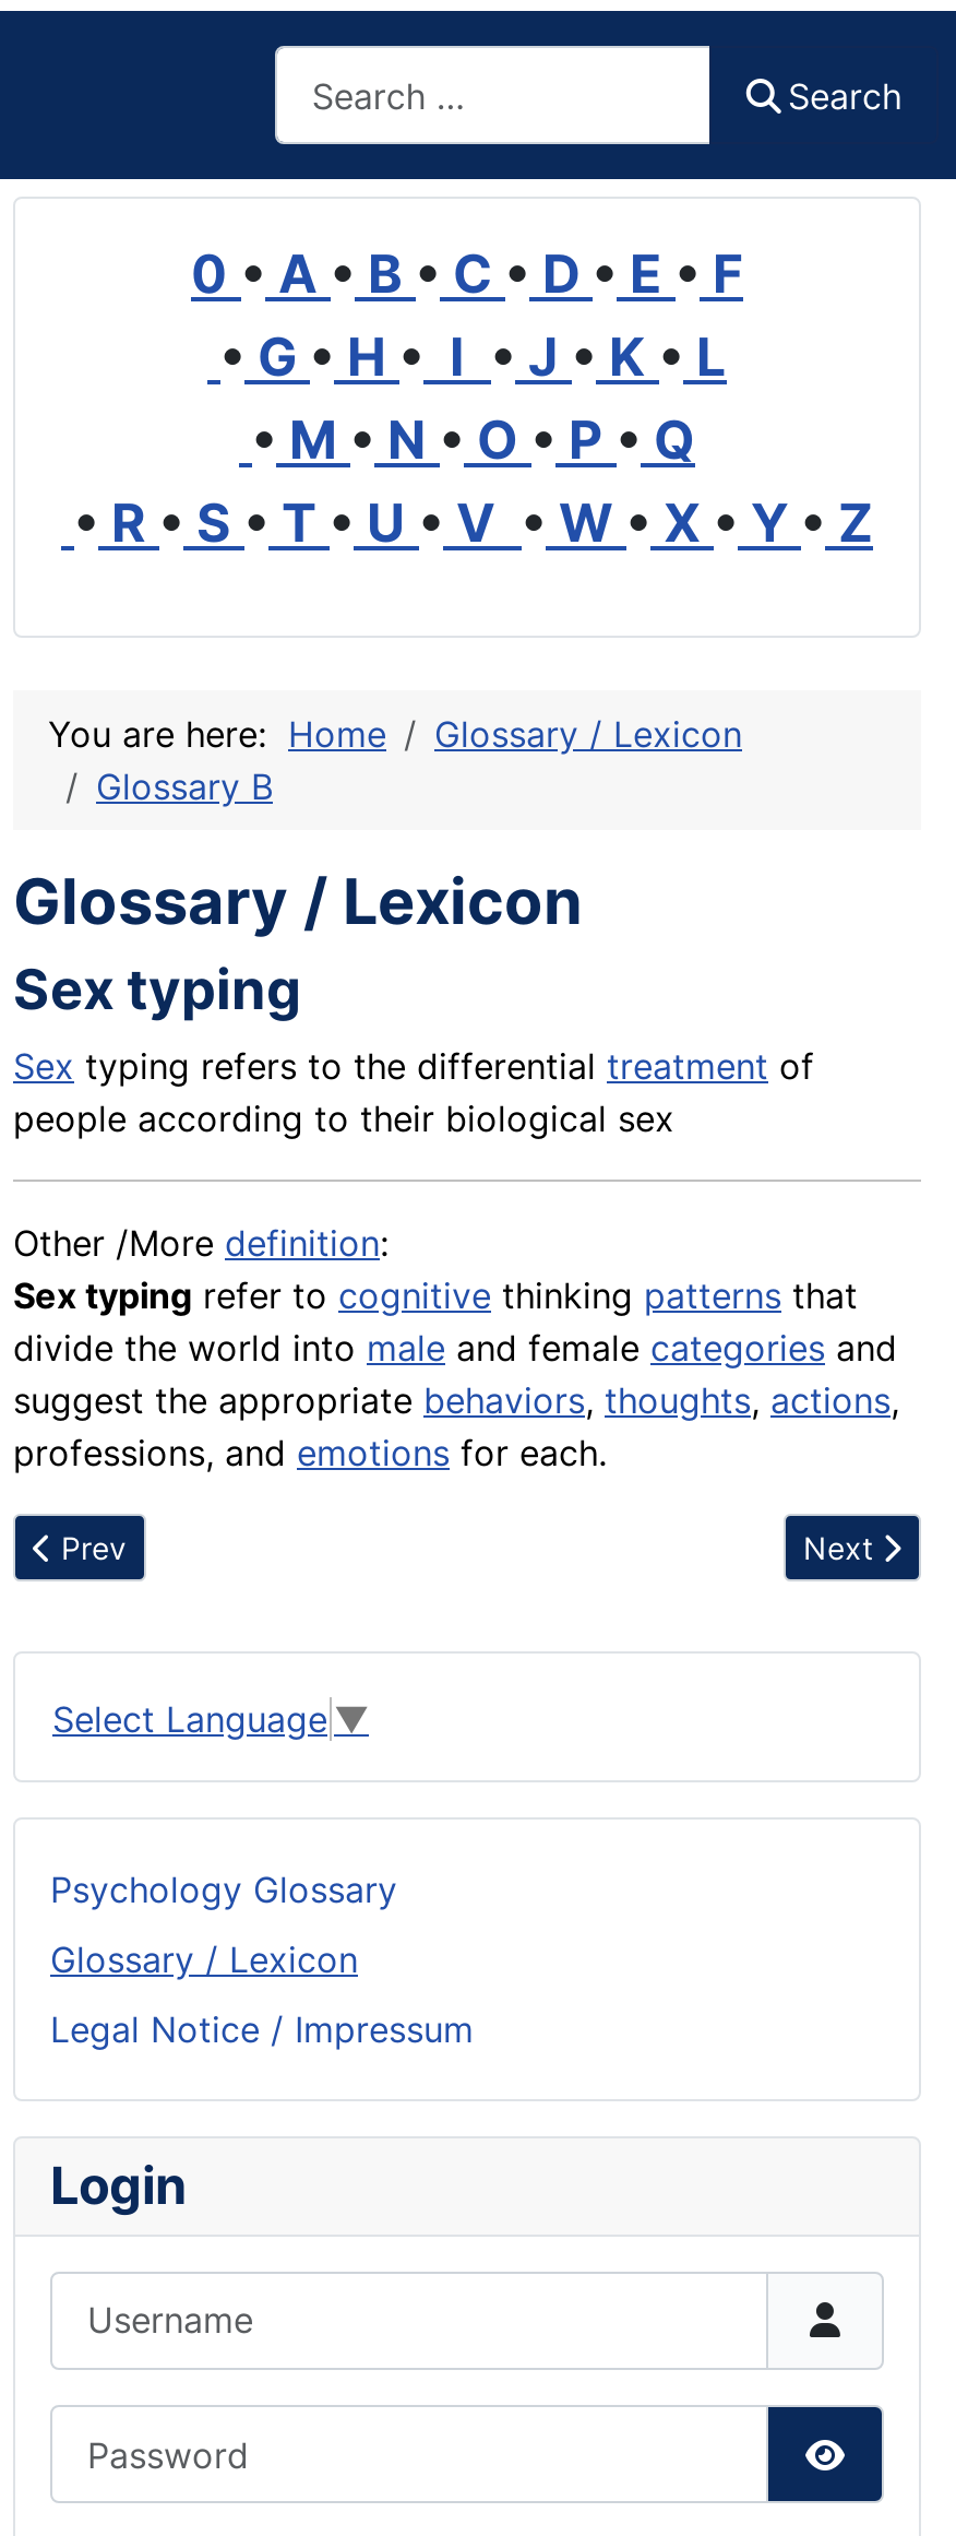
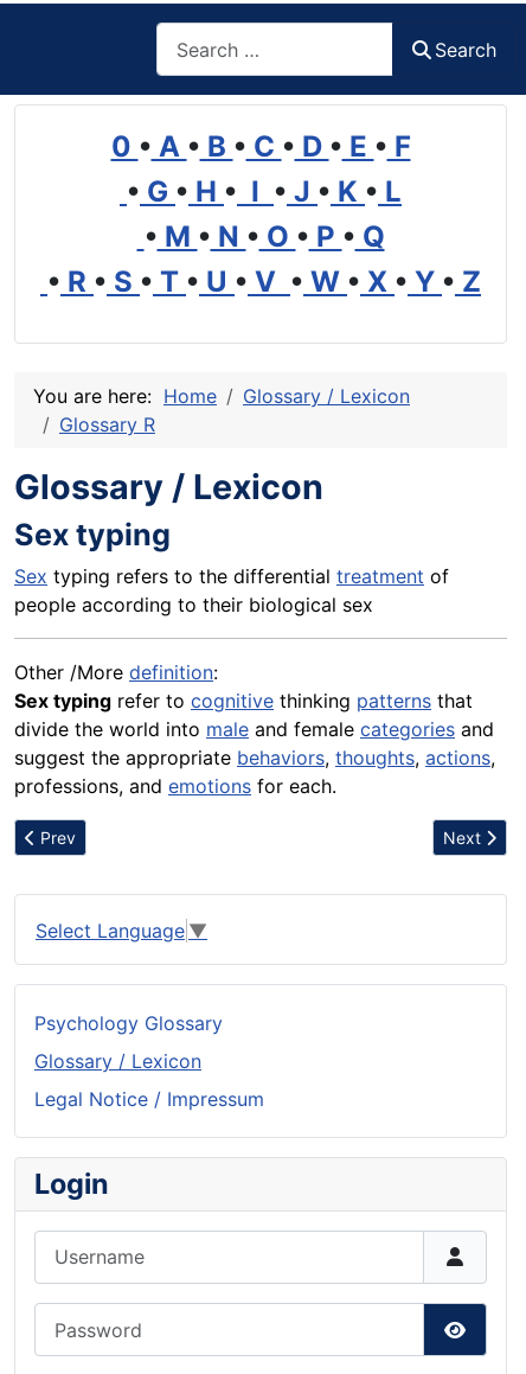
[96,765,273,809] Glossary B -> [59,413,155,437] Glossary R

